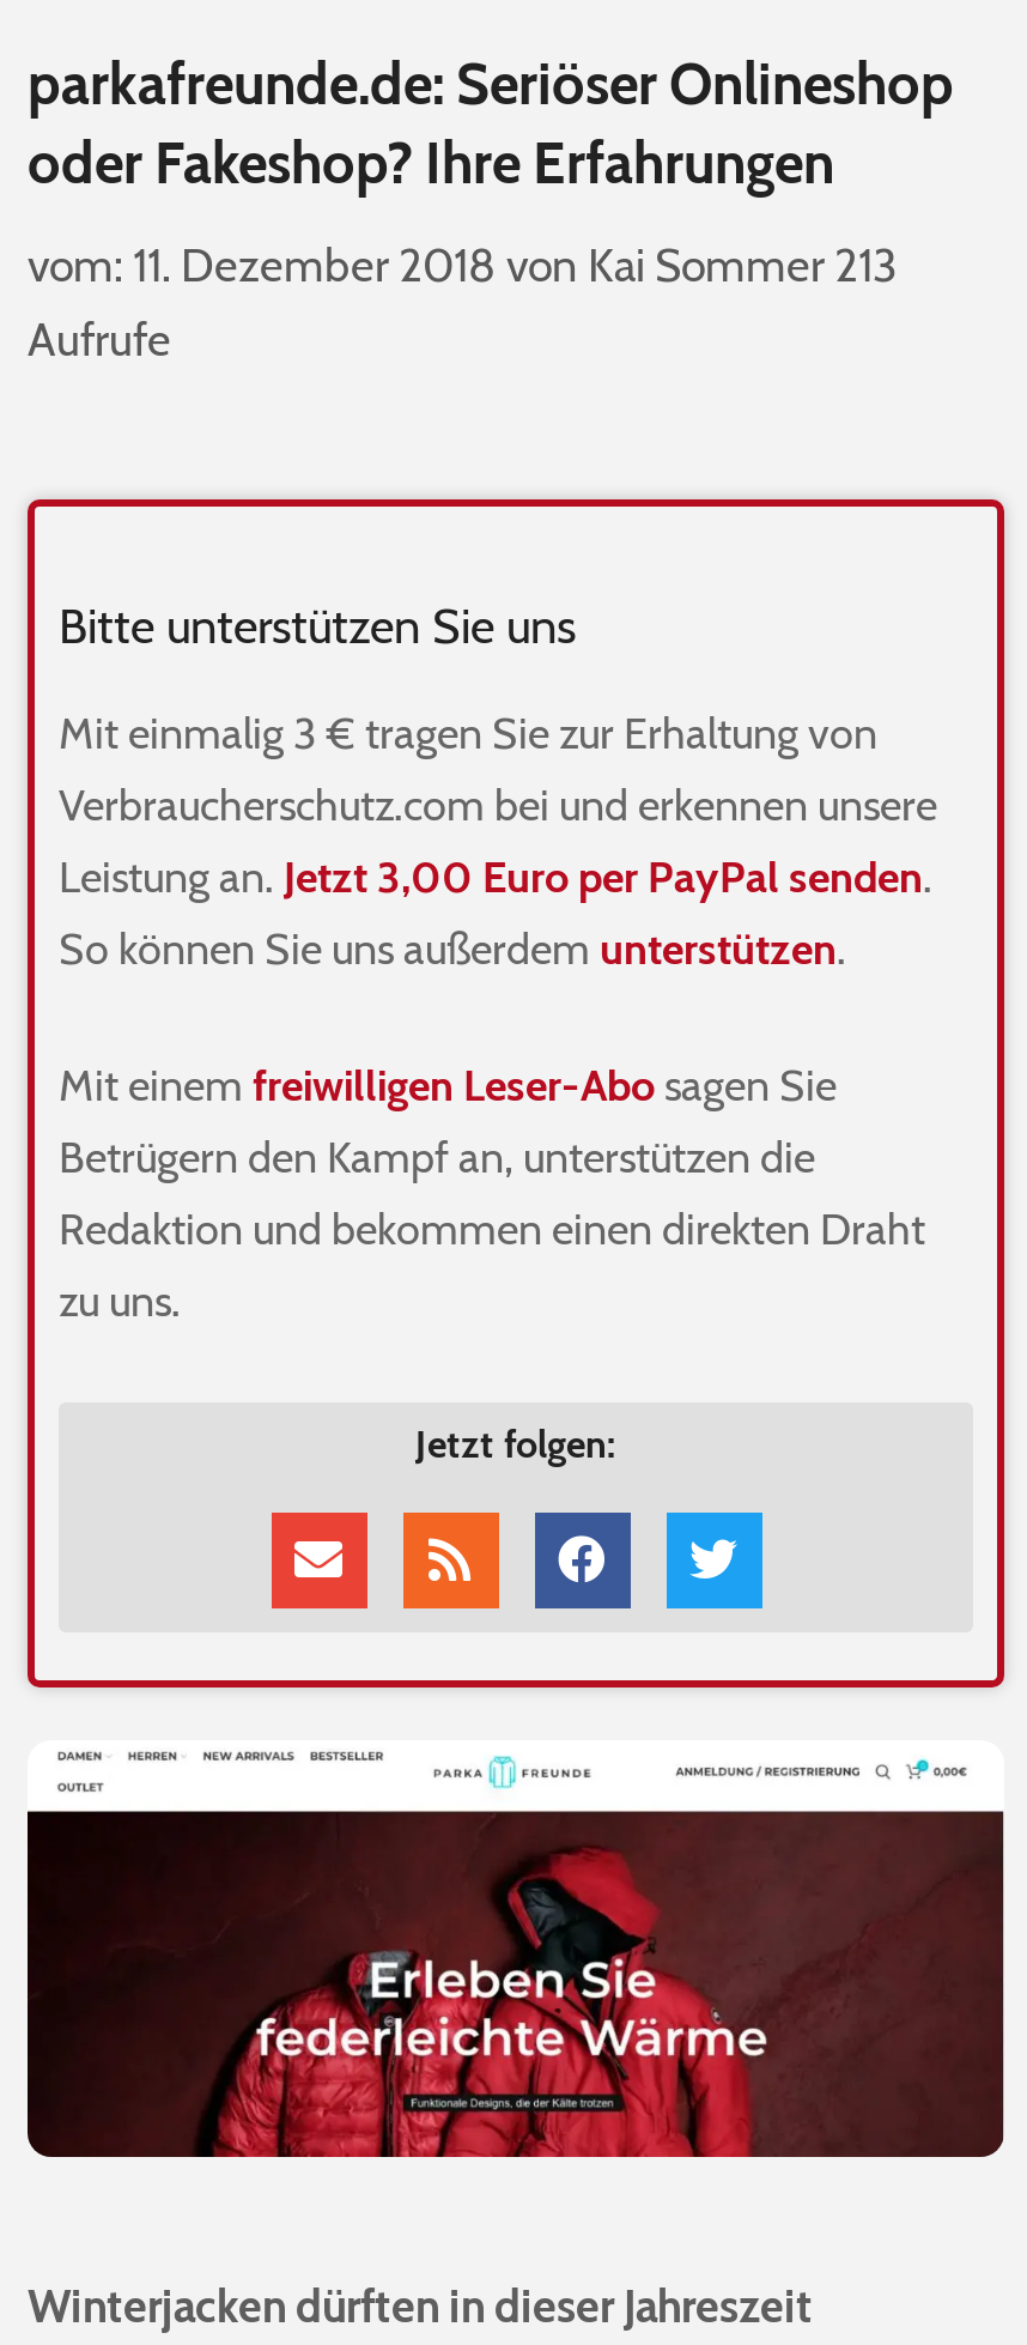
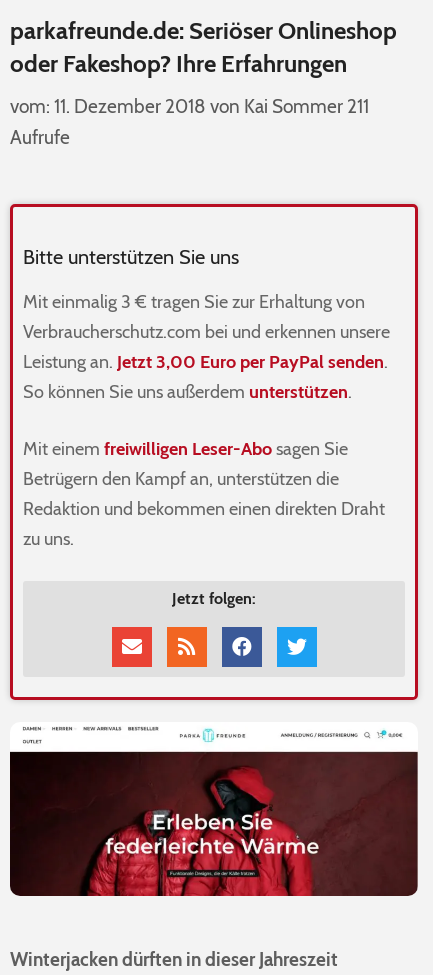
[133,237,897,292] 11. Dezember 2018 von Kai Sommer 213 -> [54,94,369,117] 11. Dezember 2018 von Kai Sommer 211

